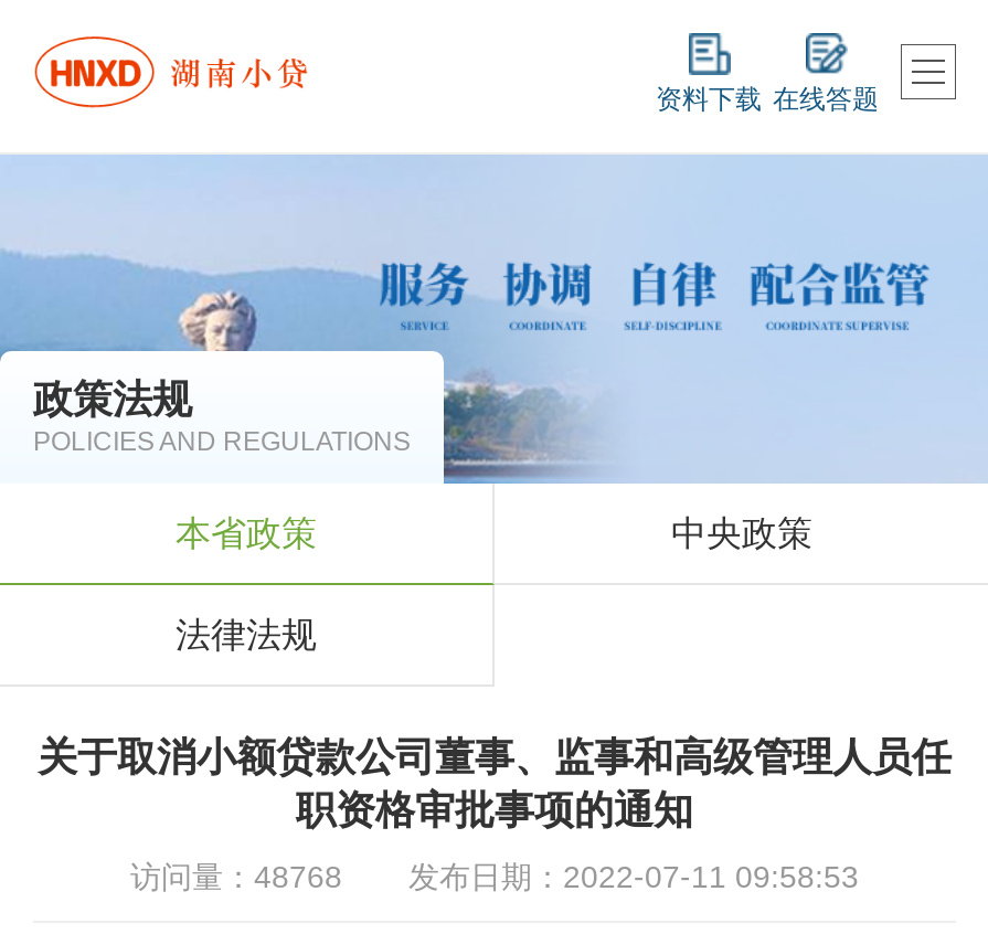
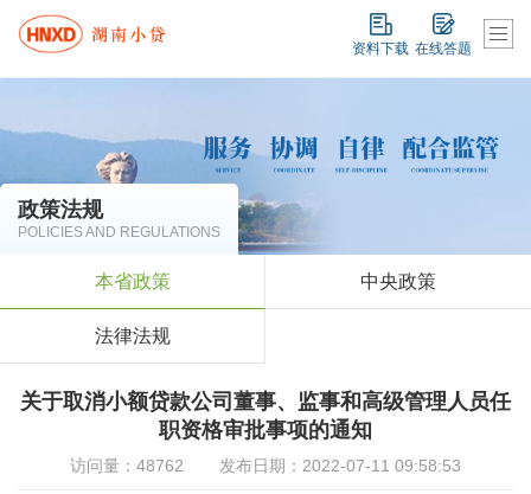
[130,859,859,894] 访问量：48768 发布日期：2022-07-11 09:58:53 -> [70,456,461,475] 访问量：48762 发布日期：2022-07-11 09:58:53

